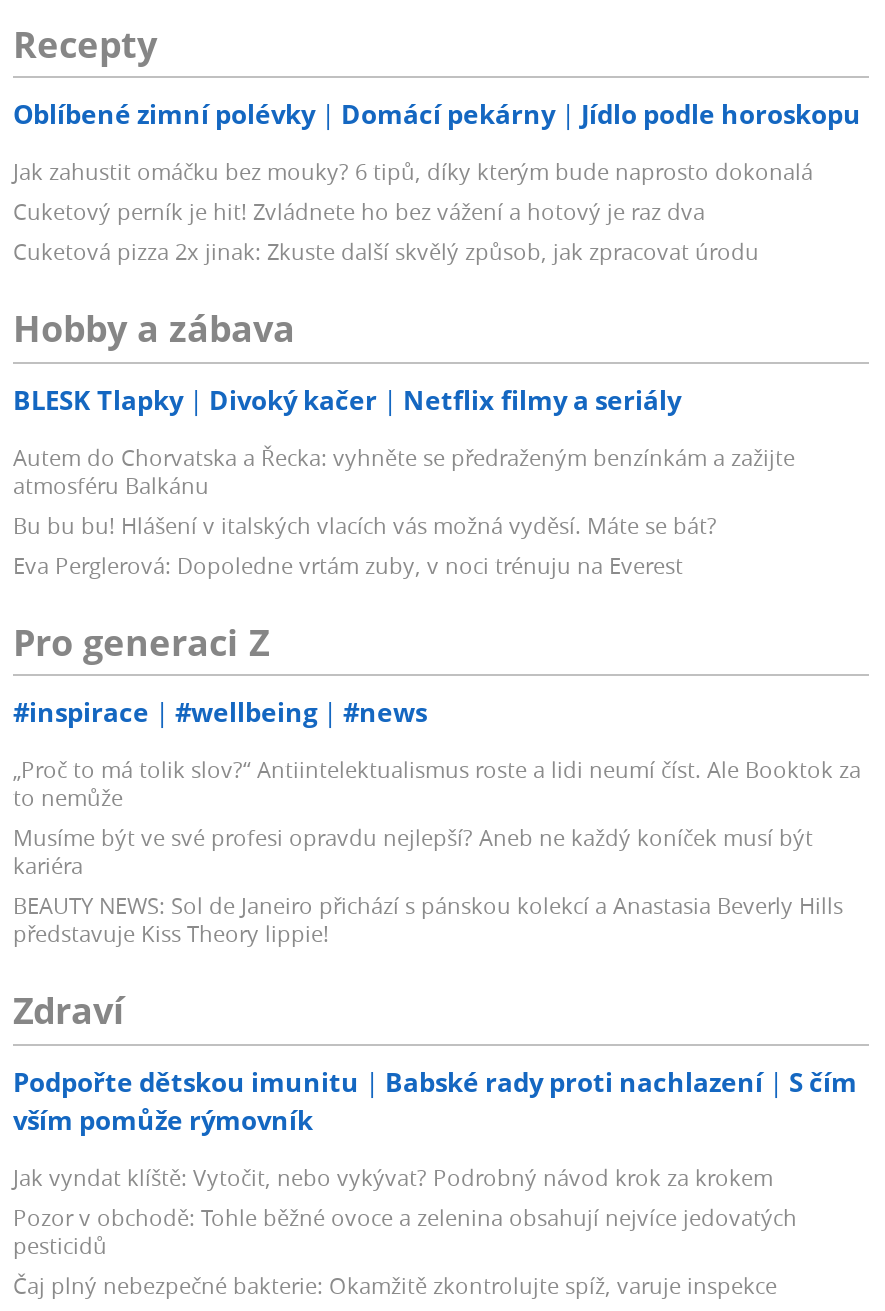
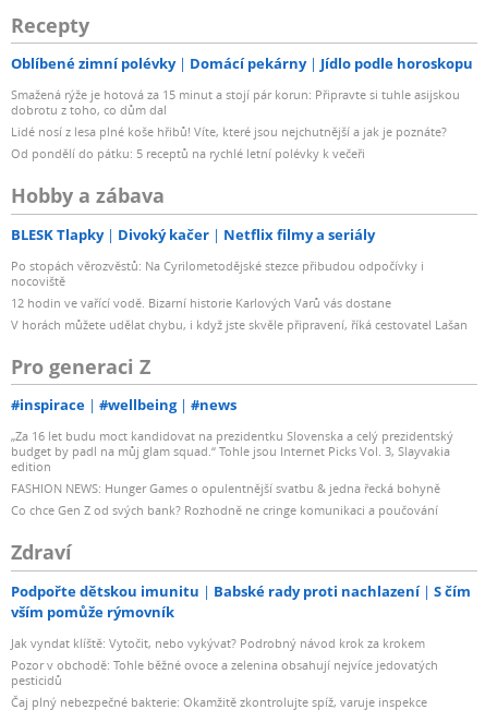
[13,156,813,266] Jak zahustit omáčku bez mouky? 6 tipů, díky kterým bude naprosto dokonalá | Cuketový perník je hit! Zvládnete ho bez vážení a hotový je raz dva | Cuketová pizza 2x jinak: Zkuste další skvělý způsob, jak zpracovat úrodu -> [11,86,460,162] Smažená rýže je hotová za 15 minut a stojí pár korun: Připravte si tuhle asijskou | dobrotu z toho, co dům dal | Lidé nosí z lesa plné koše hřibů! Víte, které jsou nejchutnější a jak je poznáte? | Od pondělí do pátku: 5 receptů na rychlé letní polévky k večeři
[13,441,795,579] Autem do Chorvatska a Řecka: vyhněte se předraženým benzínkám a zažijte | atmosféru Balkánu | Bu bu bu! Hlášení v italských vlacích vás možná vyděsí. Máte se bát? | Eva Perglerová: Dopoledne vrtám zuby, v noci trénuju na Everest -> [11,257,468,332] Po stopách věrozvěstů: Na Cyrilometodějské stezce přibudou odpočívky i | nocoviště | 12 hodin ve vařící vodě. Bizarní historie Karlových Varů vás dostane | V horách můžete udělat chybu, i když jste skvěle připravení, říká cestovatel Lašan
[13,754,861,948] „Proč to má tolik slov?“ Antiintelektualismus roste a lidi neumí číst. Ale Booktok za | to nemůže | Musíme být ve své profesi opravdu nejlepší? Aneb ne každý koníček musí být | kariéra | BEAUTY NEWS: Sol de Janeiro přichází s pánskou kolekcí a Anastasia Beverly Hills | představuje Kiss Theory lippie! -> [11,428,453,518] „Za 16 let budu moct kandidovat na prezidentku Slovenska a celý prezidentský | budget by padl na můj glam squad.“ Tohle jsou Internet Picks Vol. 3, Slayvakia | edition | FASHION NEWS: Hunger Games o opulentnější svatbu & jedna řecká bohyně | Co chce Gen Z od svých bank? Rozhodně ne cringe komunikaci a poučování

